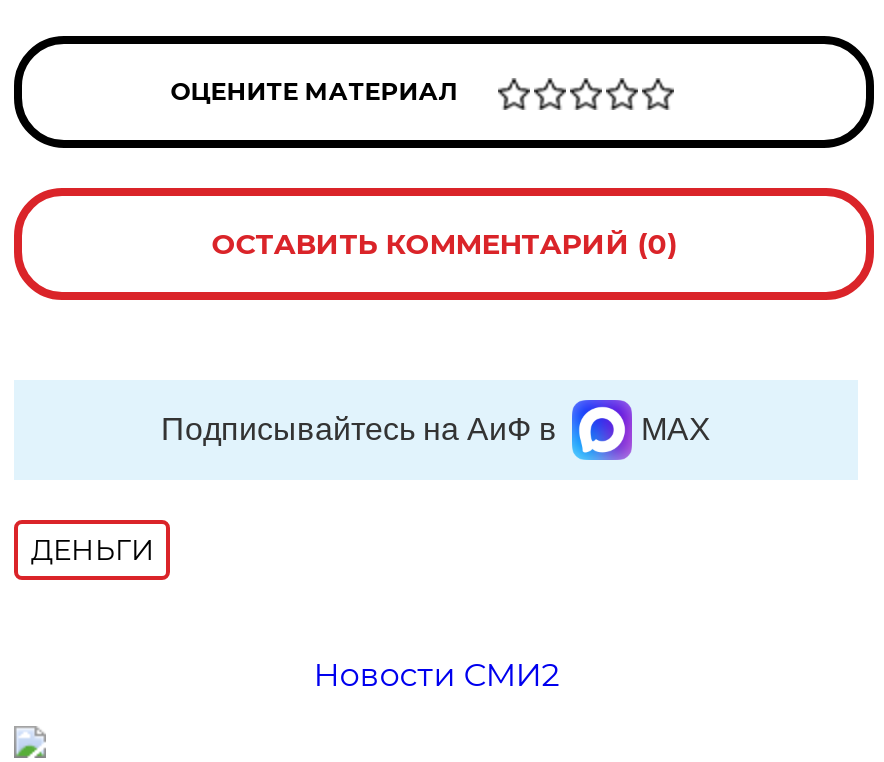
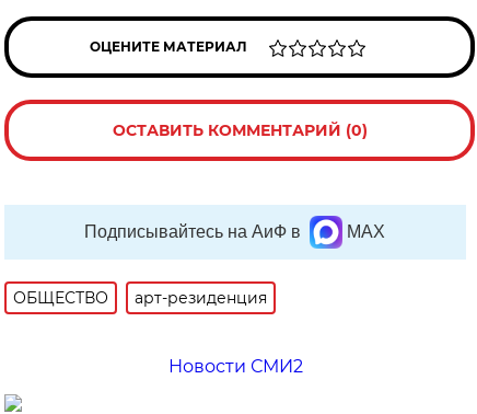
[31,532,155,568] ДЕНЬГИ -> [14,288,267,308] ОБЩЕСТВО | арт-резиденция

